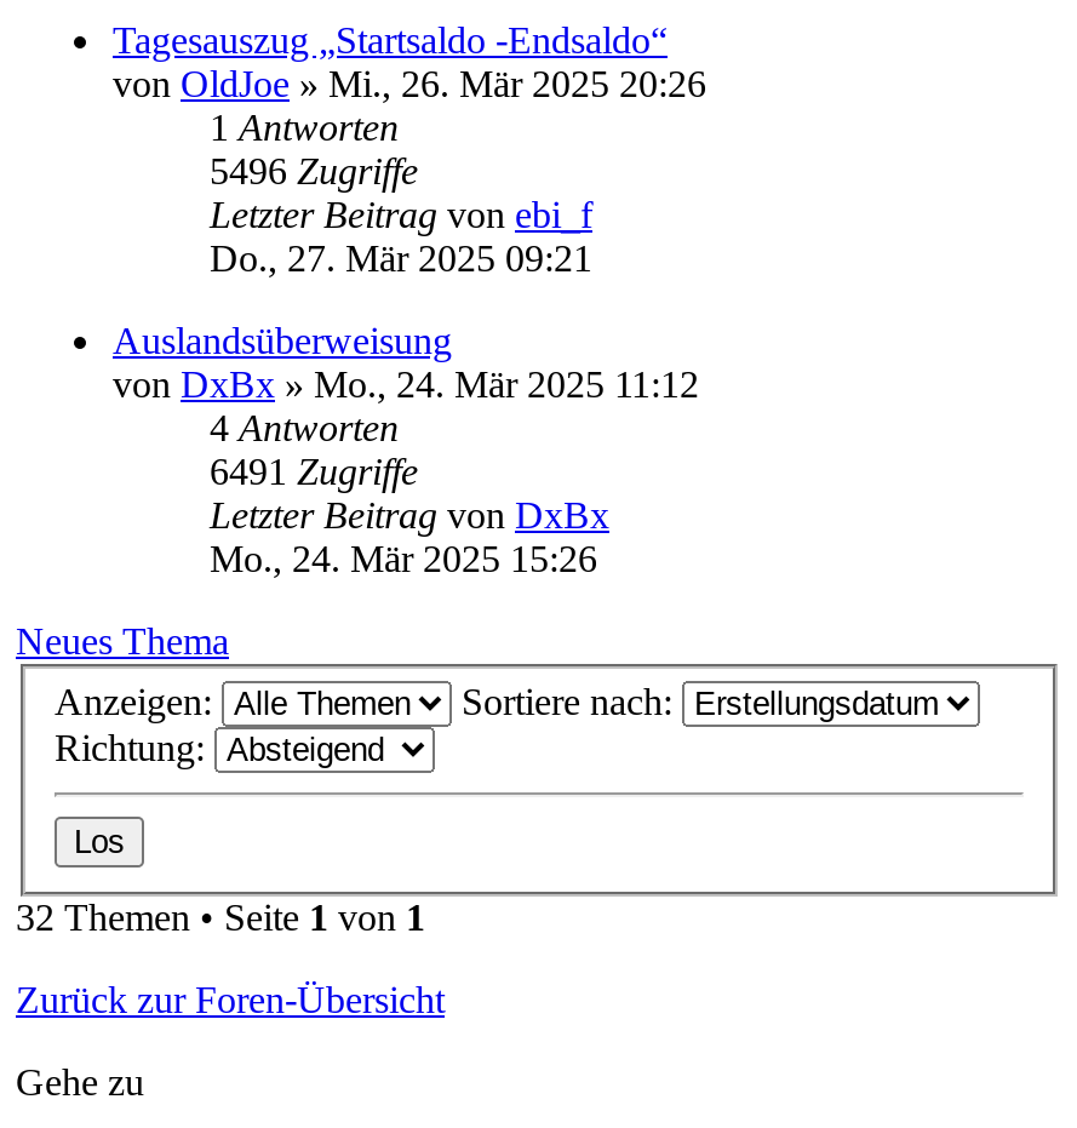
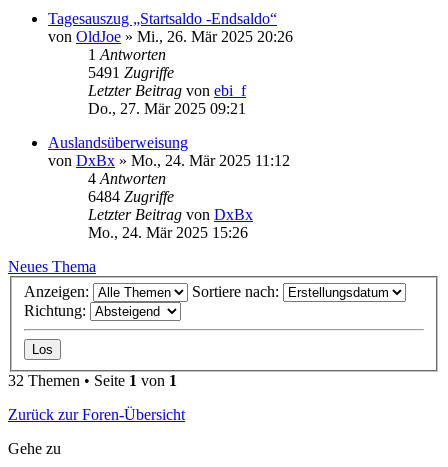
[210,150,418,191] 5496 Zugriffe -> [88,64,174,81] 5491 Zugriffe
[210,450,418,492] 6491 Zugriffe -> [88,188,174,205] 6484 Zugriffe

